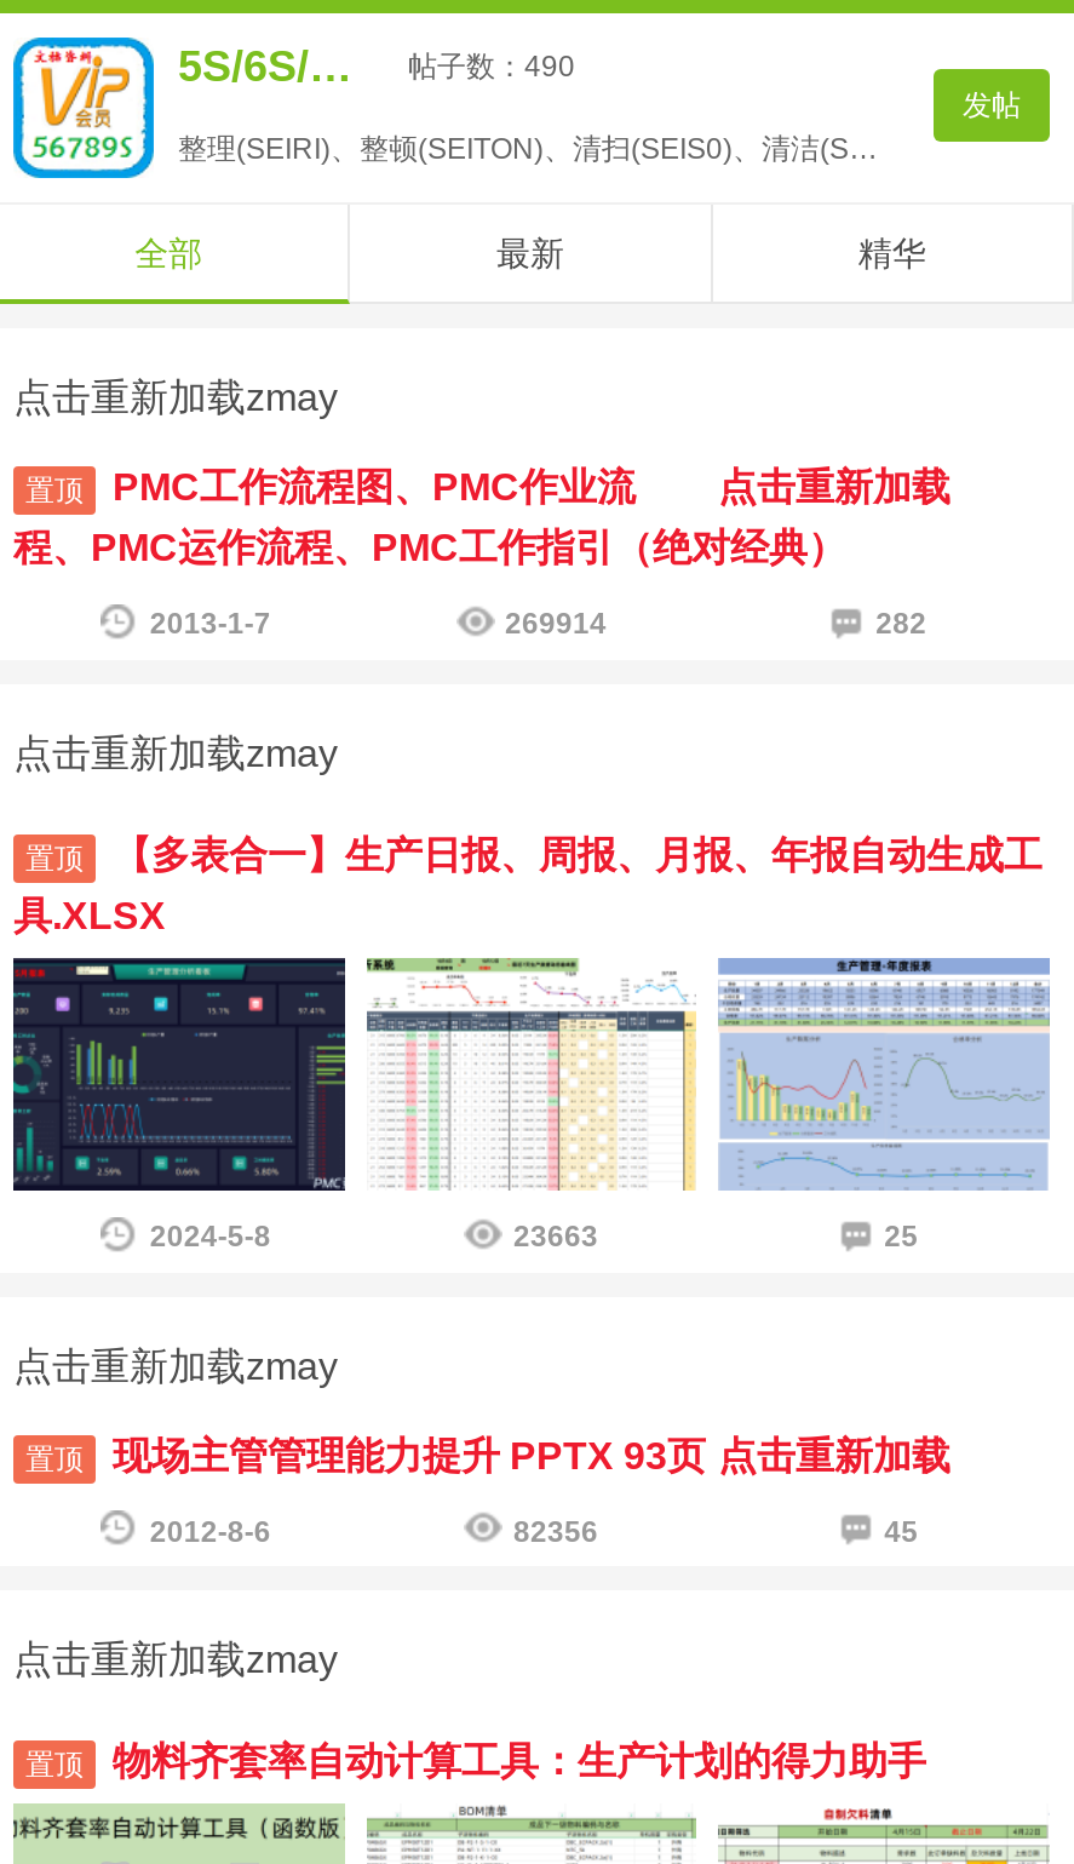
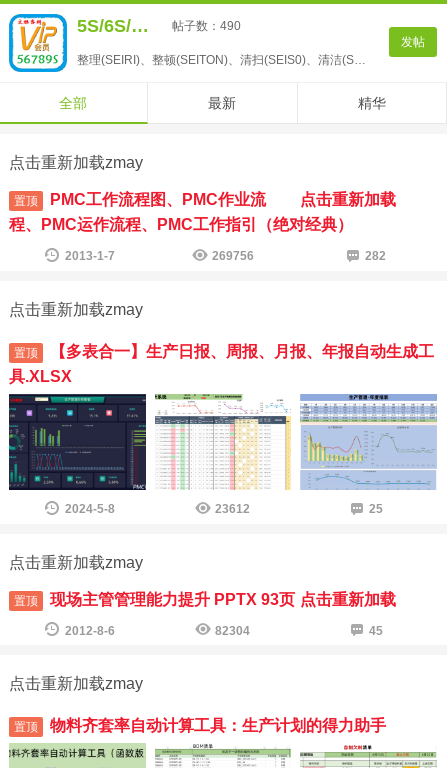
[505,607,607,641] 269914 -> [212,249,254,263] 269756
[513,1219,598,1253] 23663 -> [215,502,250,516] 23612
[513,1514,598,1548] 82356 -> [215,623,250,637] 82304

